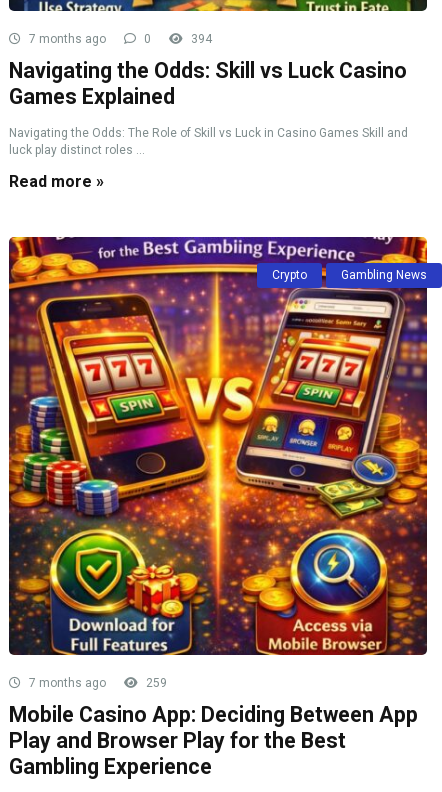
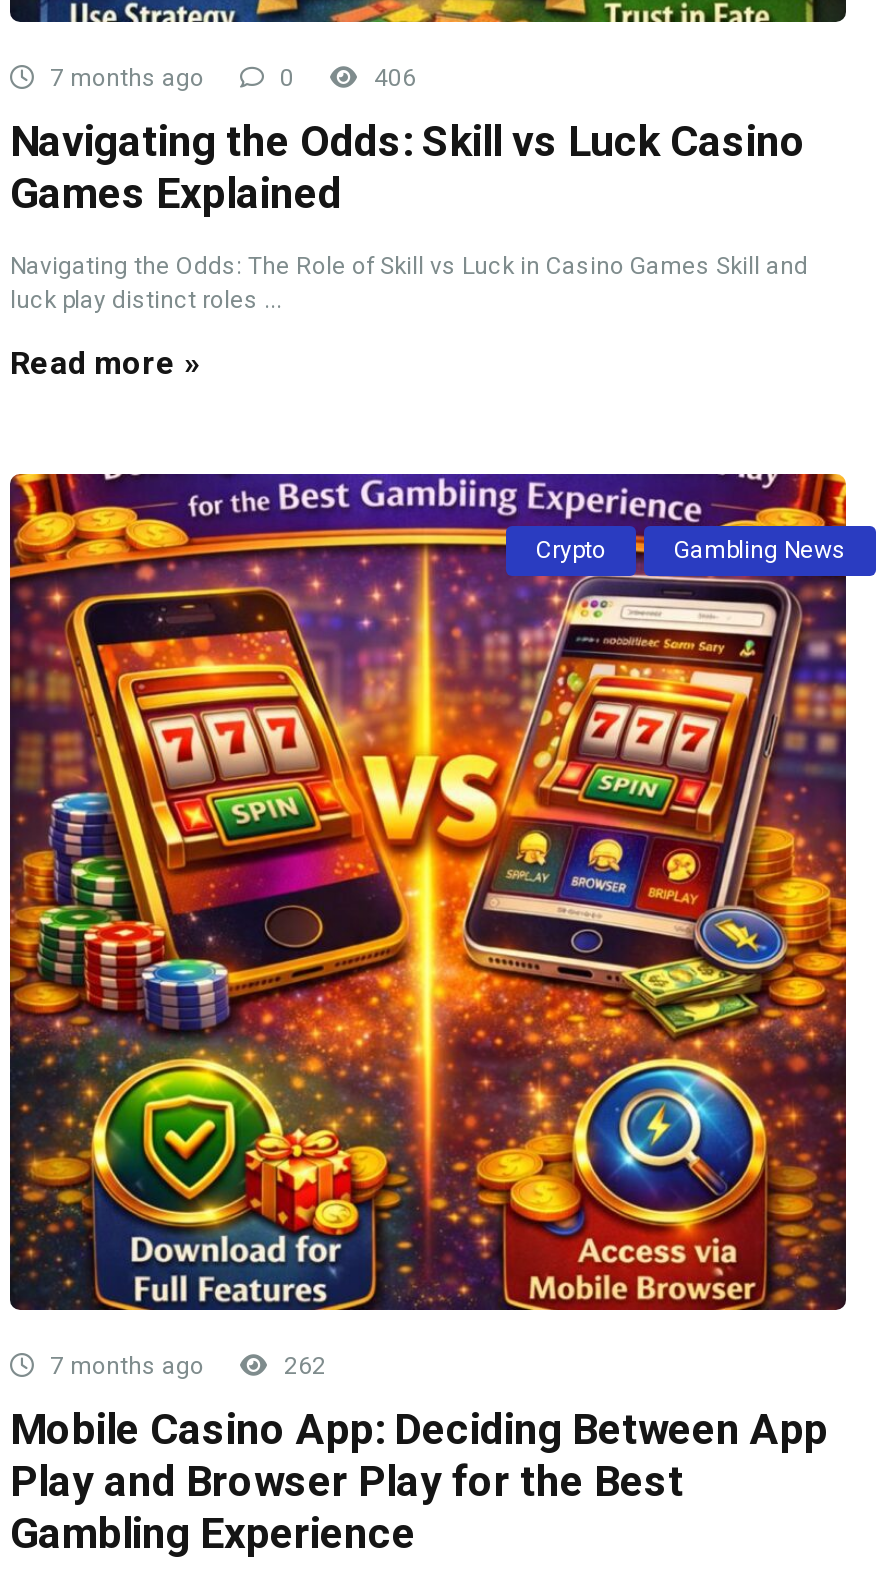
[188,32,212,46] 394 -> [368,64,416,92] 406
[143,676,167,690] 259 -> [278,1352,326,1380] 262

